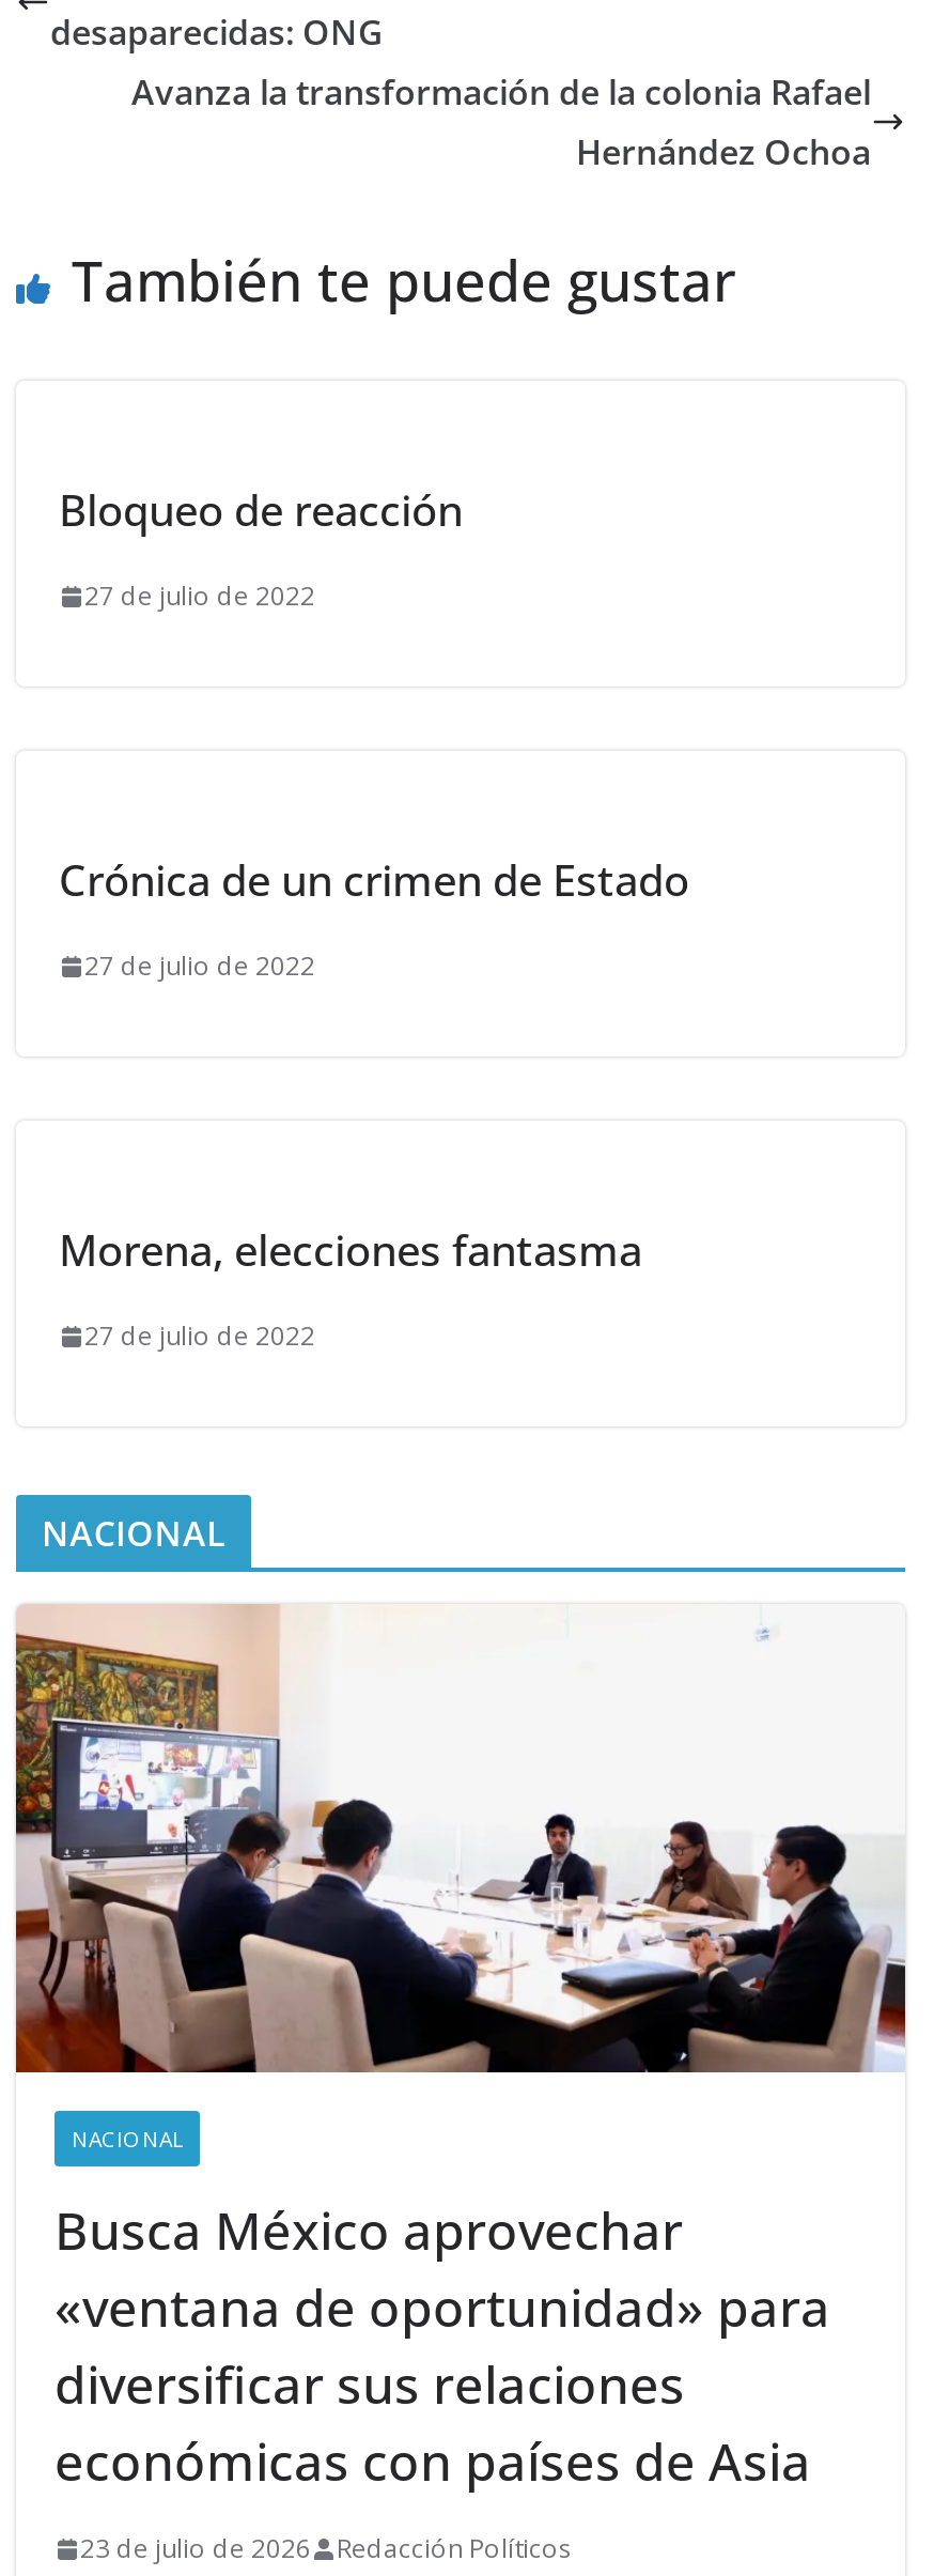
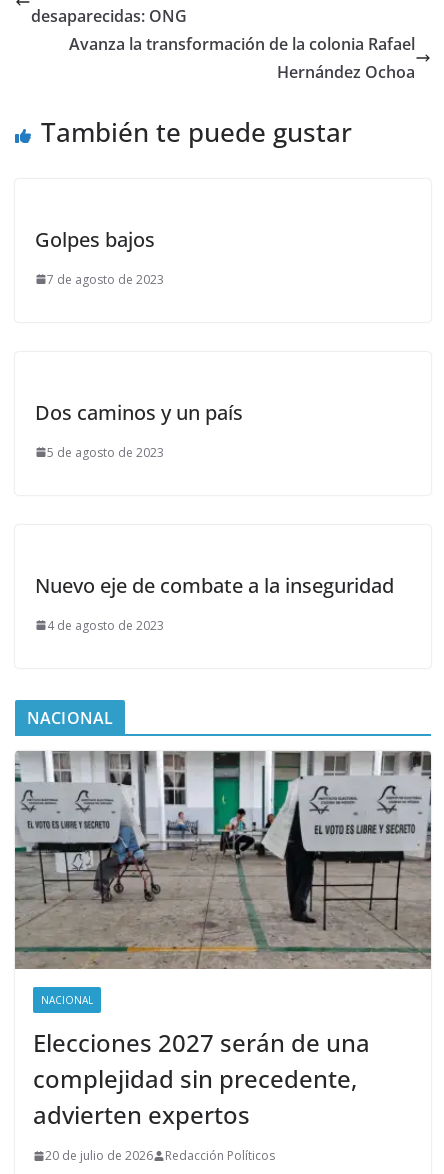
[59,482,473,540] Bloqueo de reacción -> [35,225,155,252] Golpes bajos
[84,579,315,615] 27 de julio de 2022 -> [47,270,164,287] 7 de agosto de 2023
[59,852,689,910] Crónica de un crimen de Estado -> [35,398,243,425] Dos caminos y un país
[84,948,315,985] 27 de julio de 2022 -> [47,443,164,460] 5 de agosto de 2023
[59,1222,642,1280] Morena, elecciones fantasma -> [35,571,394,598] Nuevo eje de combate a la inseguridad
[84,1318,315,1355] 27 de julio de 2022 -> [47,616,164,633] 4 de agosto de 2023
[14,1604,905,2074] [image] -> [14,750,432,969] [image]
[55,2195,830,2496] Busca México aprovechar | «ventana de oportunidad» para | diversificar sus relaciones | económicas con países de Asia -> [33,1026,370,1131] Elecciones 2027 serán de una | complejidad sin precedente, | advierten expertos
[80,2530,572,2567] 23 de julio de 2026 Redacción Políticos -> [45,1147,275,1164] 20 de julio de 2026 Redacción Políticos

